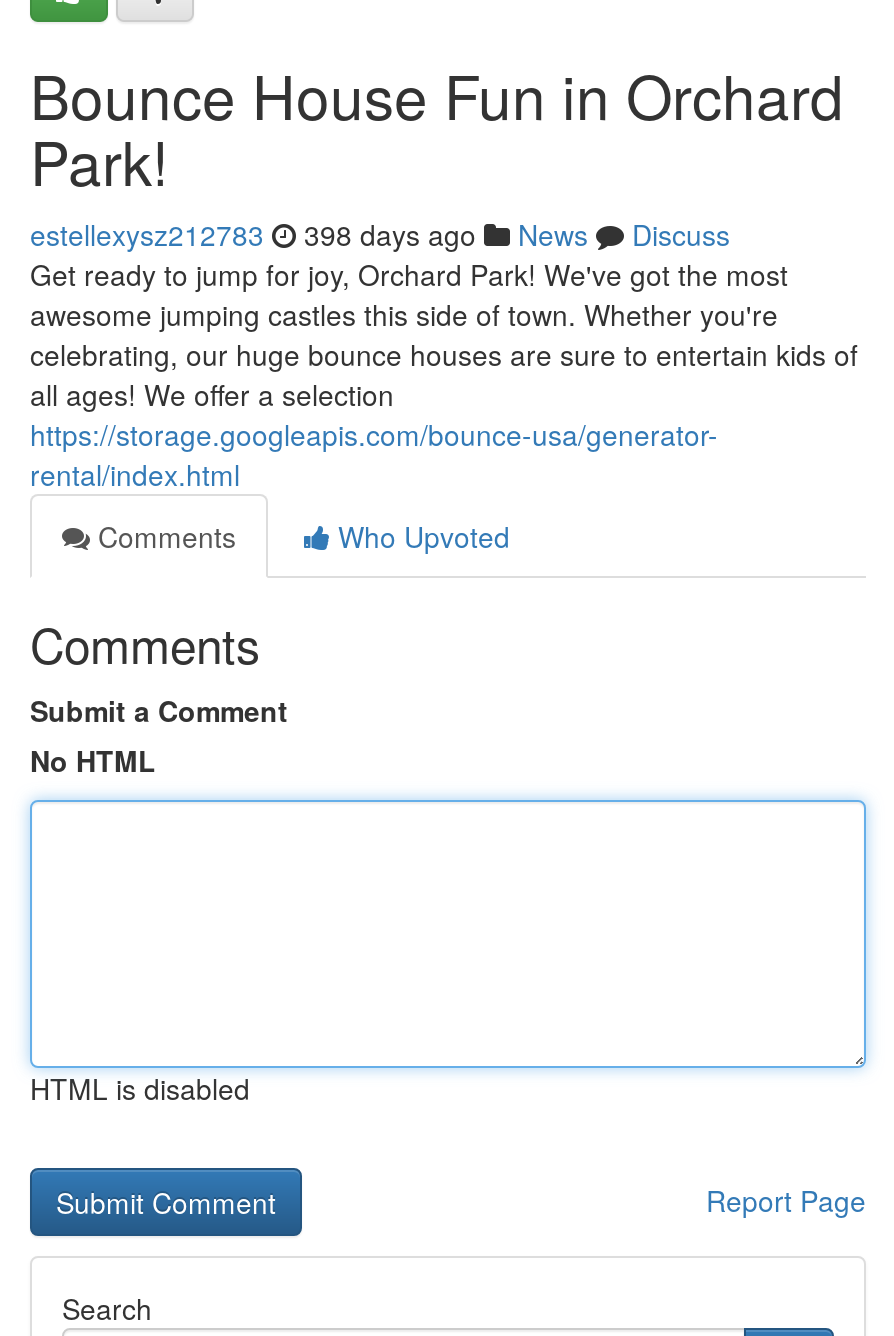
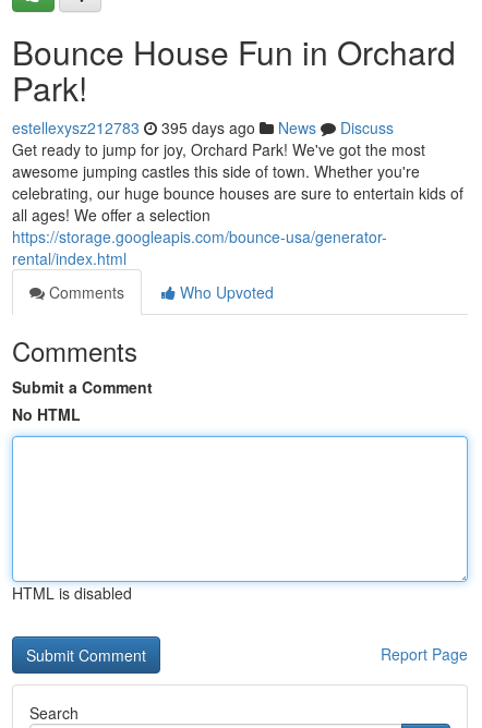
[30,214,730,254] estellexysz212783 398 days ago News Discuss -> [12,117,394,138] estellexysz212783 395 days ago News Discuss

